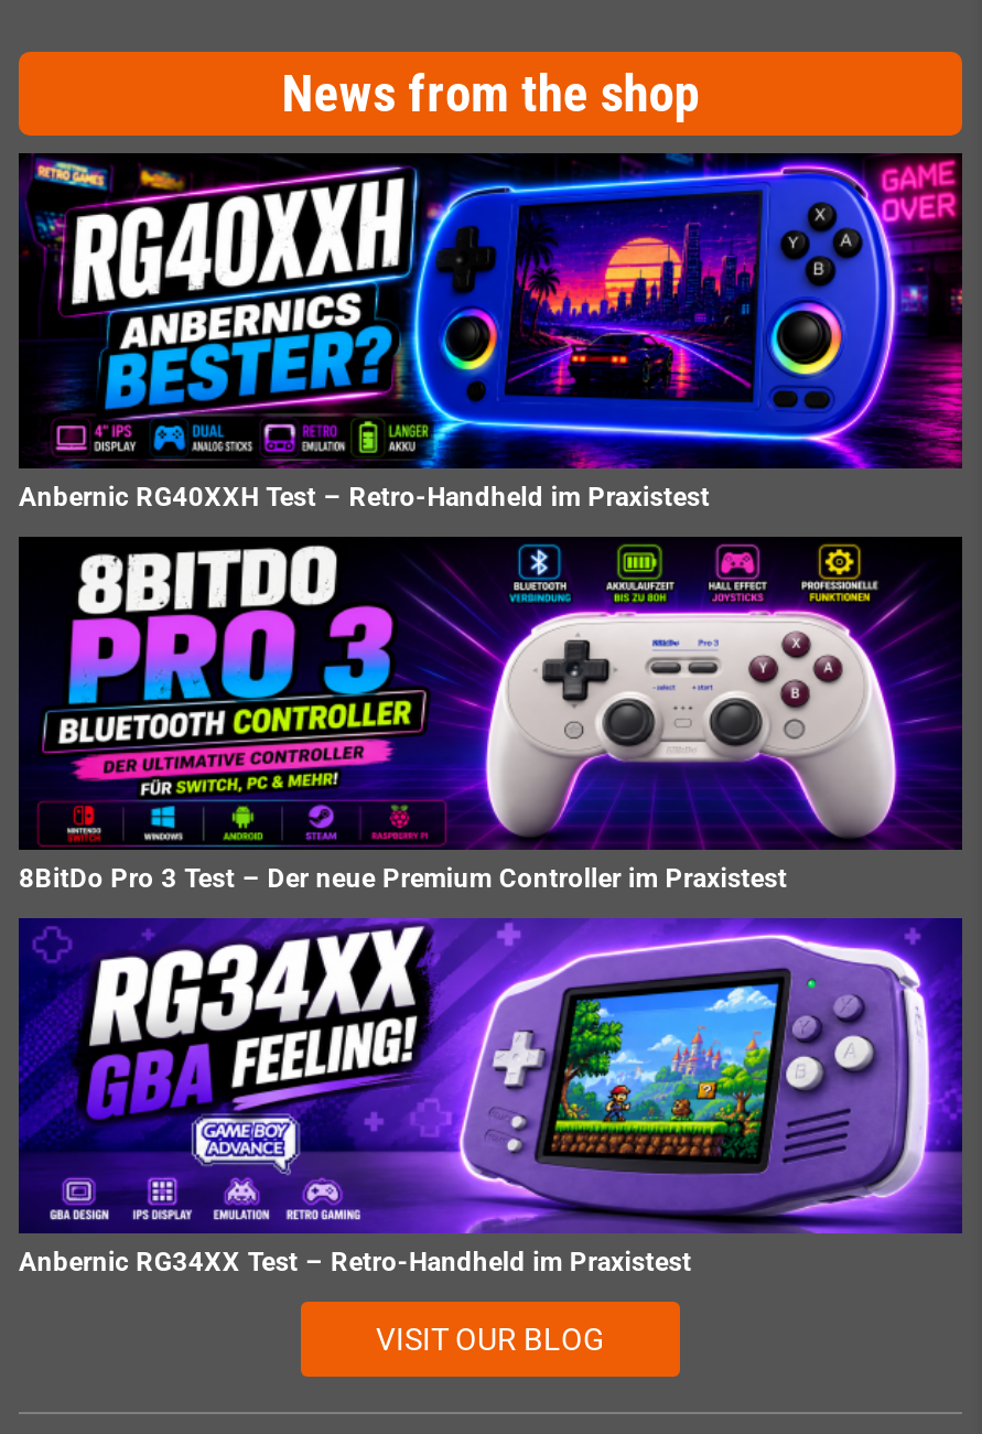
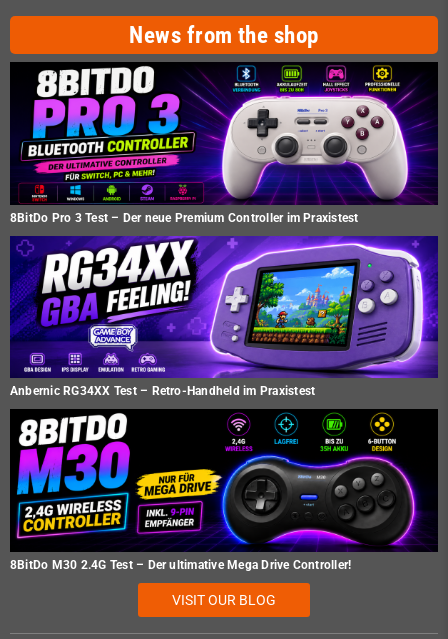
[19,153,964,512] [image] | Anbernic RG40XXH Test – Retro-Handheld im Praxistest -> none
moved [19,541,964,1278] -> [10,64,439,398]: [image] | 8BitDo Pro 3 Test – Der neue Premium Controller im Praxistest | Anbernic RG34XX Test – Retro-Handheld im Praxistest
none -> [10,408,438,572] [image] | 8BitDo M30 2.4G Test – Der ultimative Mega Drive Controller!

